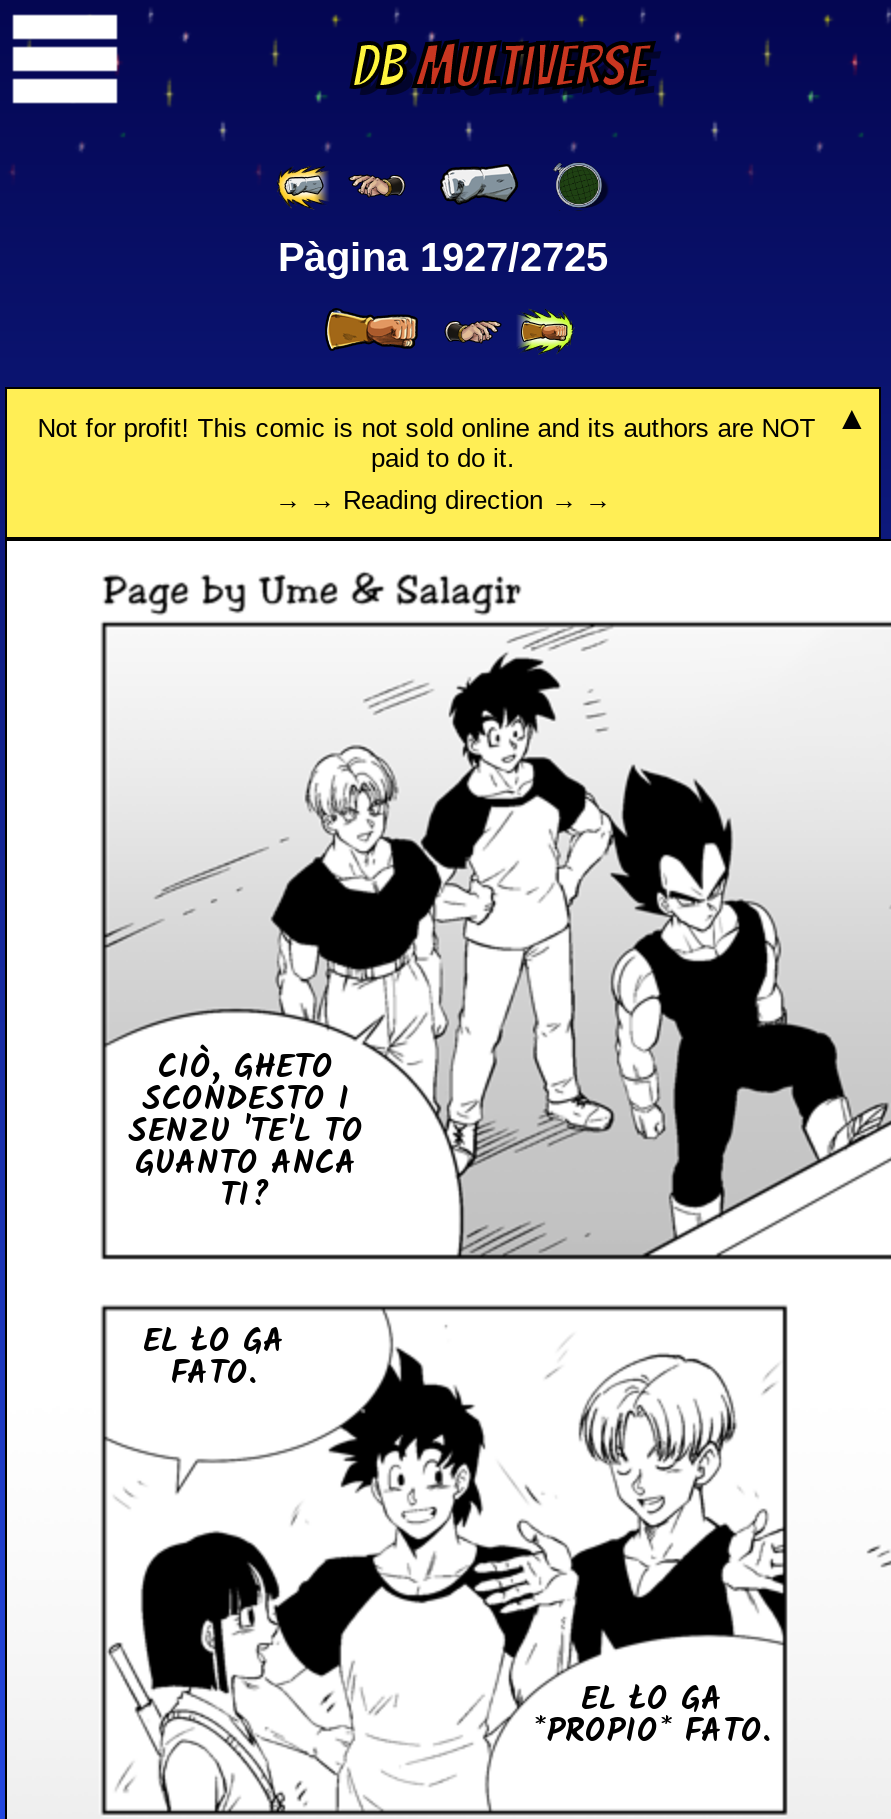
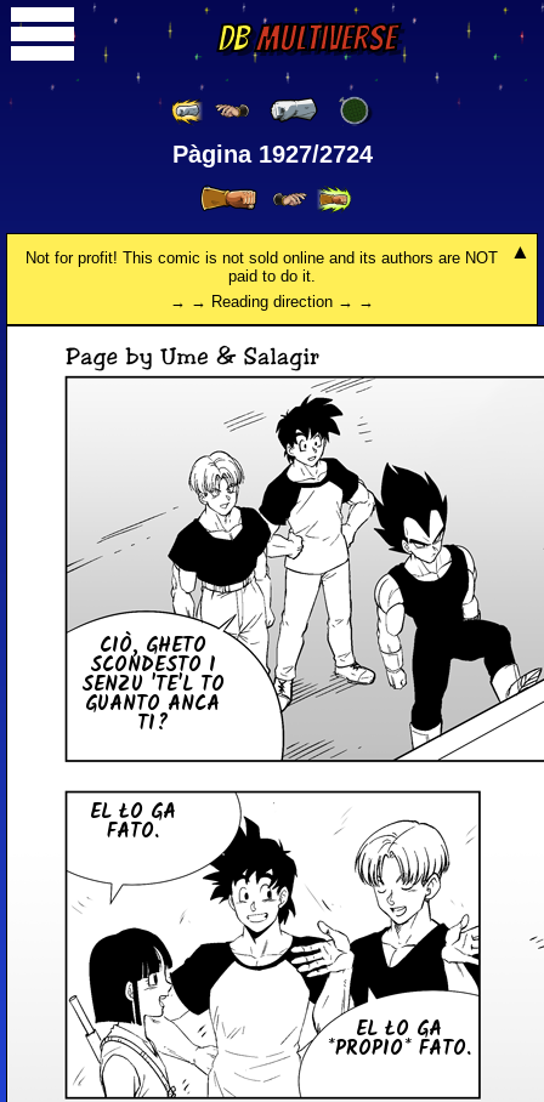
[278,235,608,279] Pàgina 1927/2725 -> [172,141,372,167] Pàgina 1927/2724

